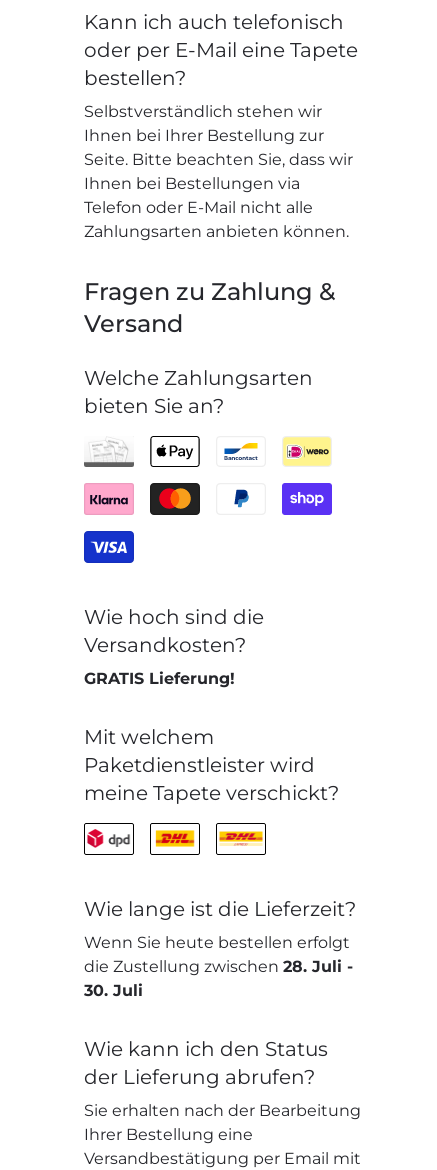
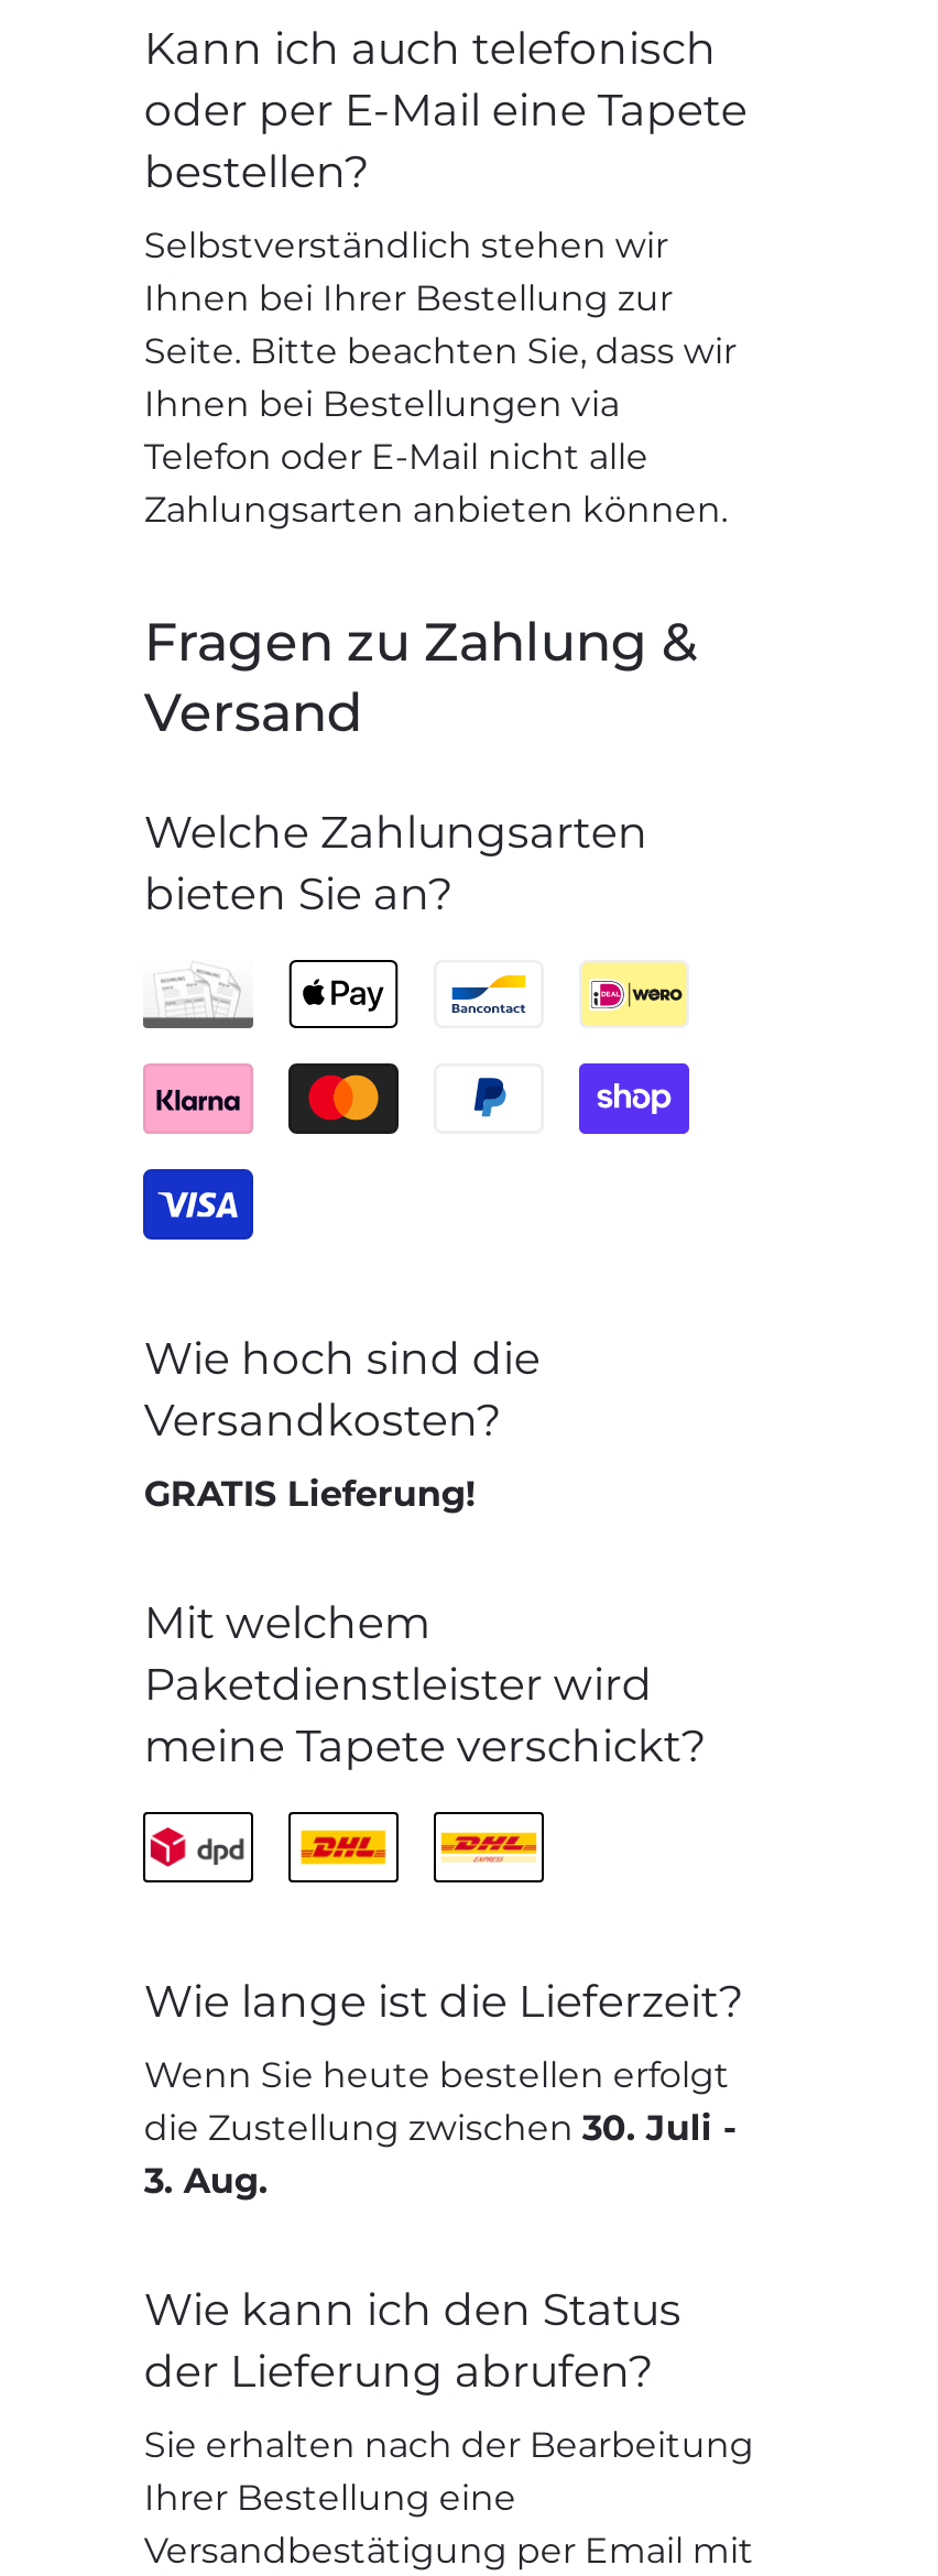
[84,956,353,999] die Zustellung zwischen 28. Juli - | 30. Juli -> [144,2106,736,2201] die Zustellung zwischen 30. Juli - | 3. Aug.

